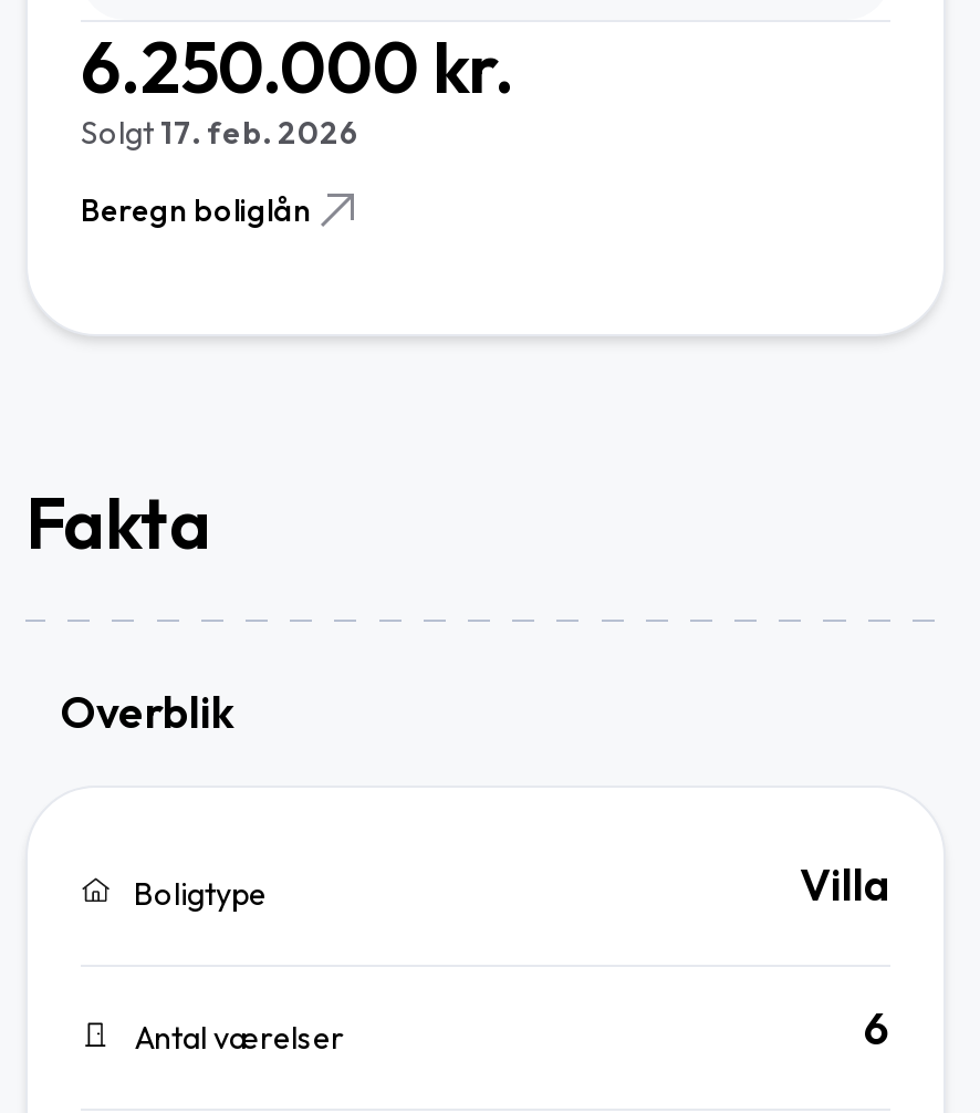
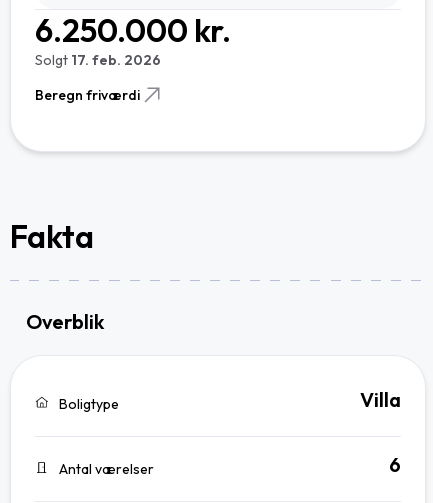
[81,189,311,229] Beregn boliglån -> [35,85,140,103] Beregn friværdi

